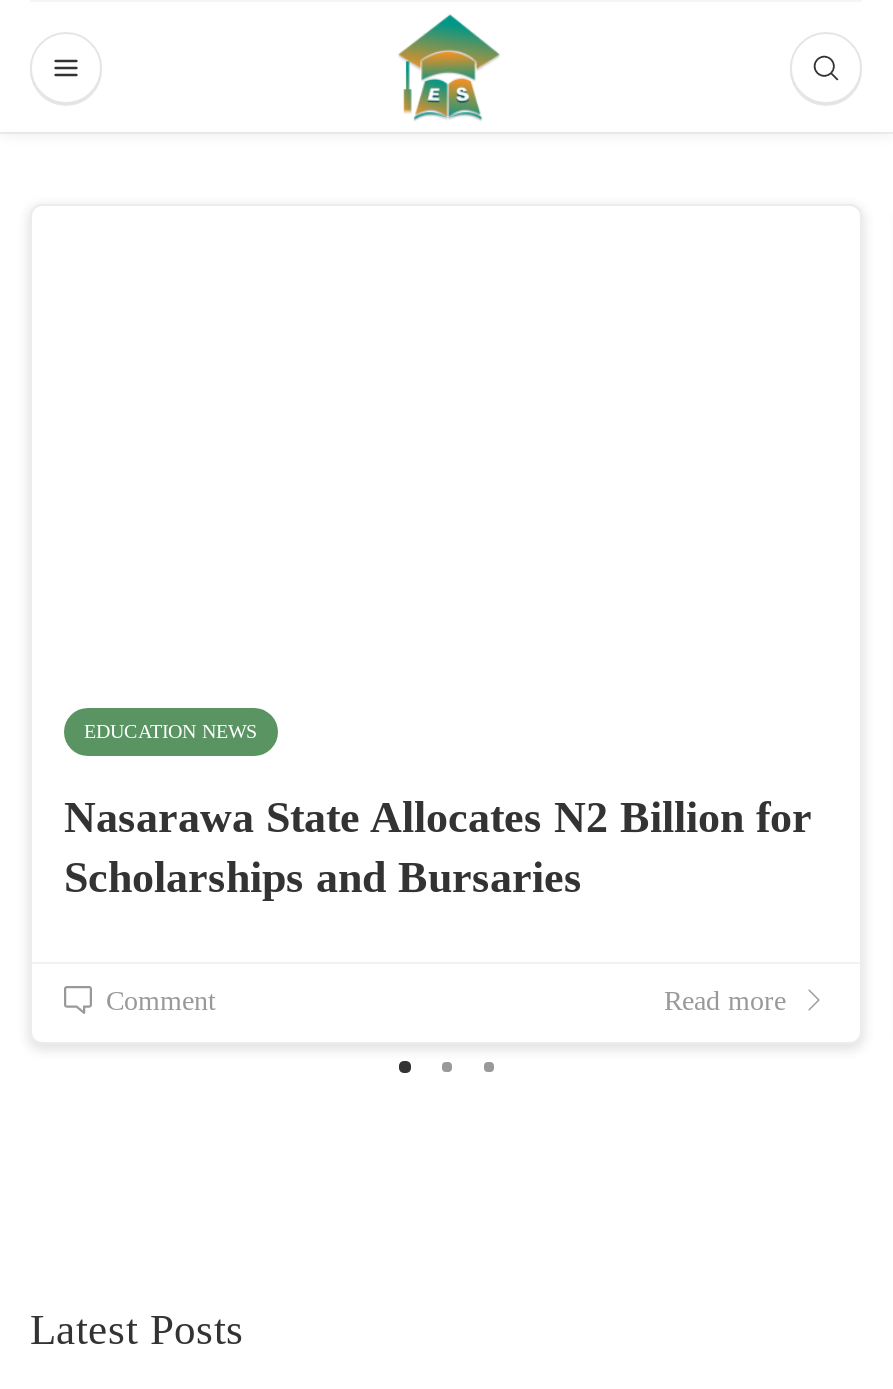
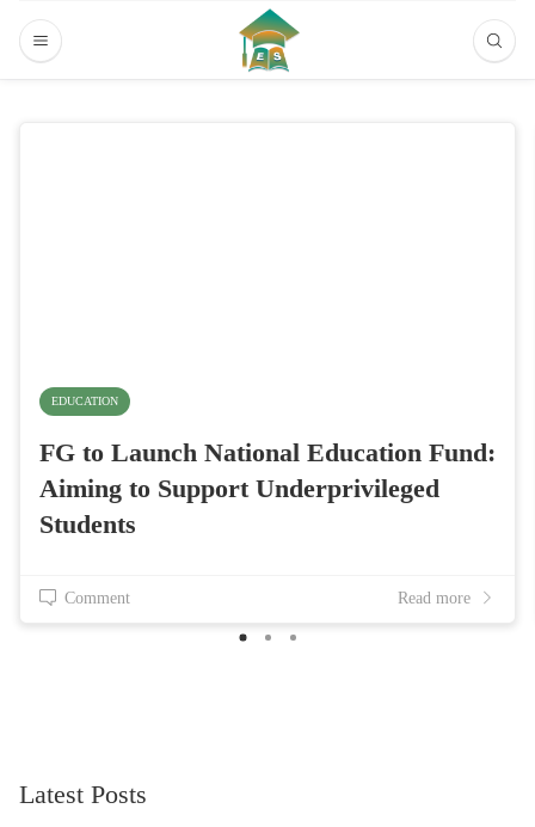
[84,719,258,741] EDUCATION NEWS -> [51,394,118,407] EDUCATION
[64,791,812,901] Nasarawa State Allocates N2 Billion for | Scholarships and Bursaries -> [39,437,496,539] FG to Launch National Education Fund: | Aiming to Support Underprivileged | Students

